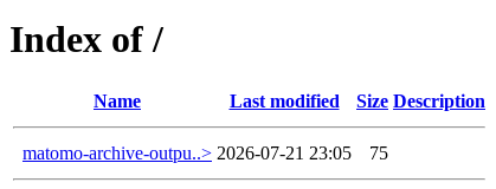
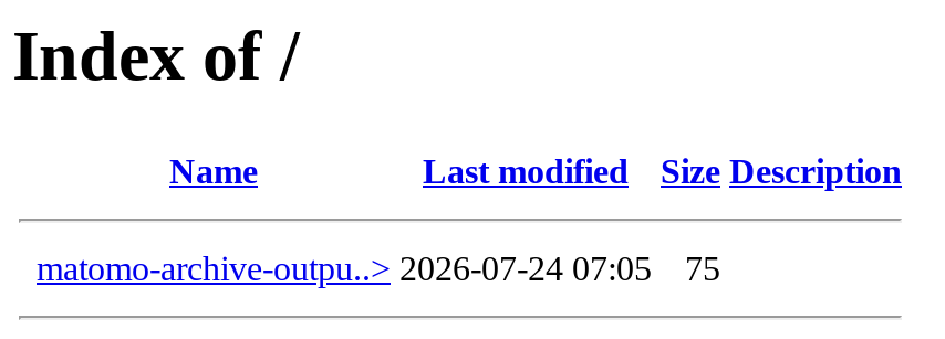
[22,143,352,163] matomo-archive-outpu..> 2026-07-21 23:05 -> [37,249,652,287] matomo-archive-outpu..> 2026-07-24 07:05

